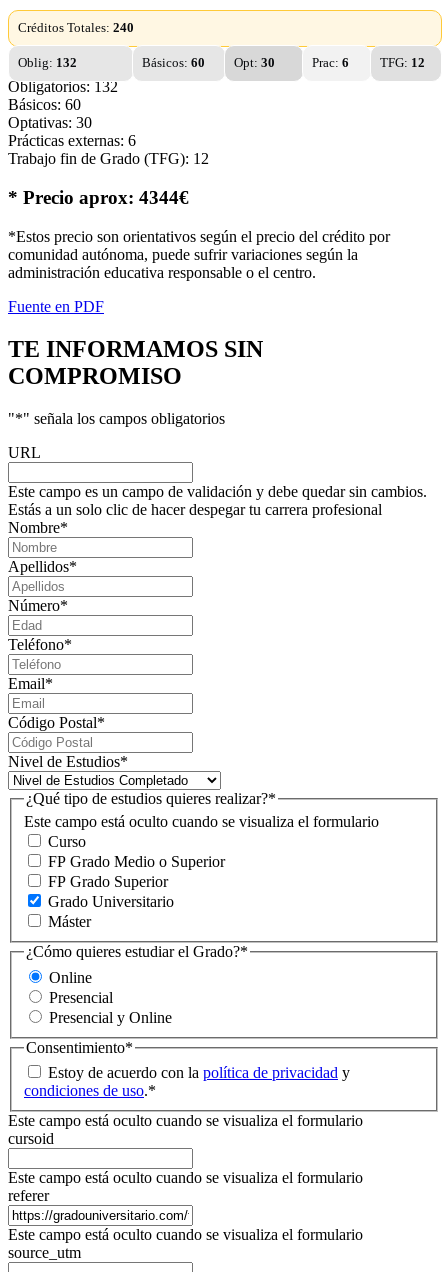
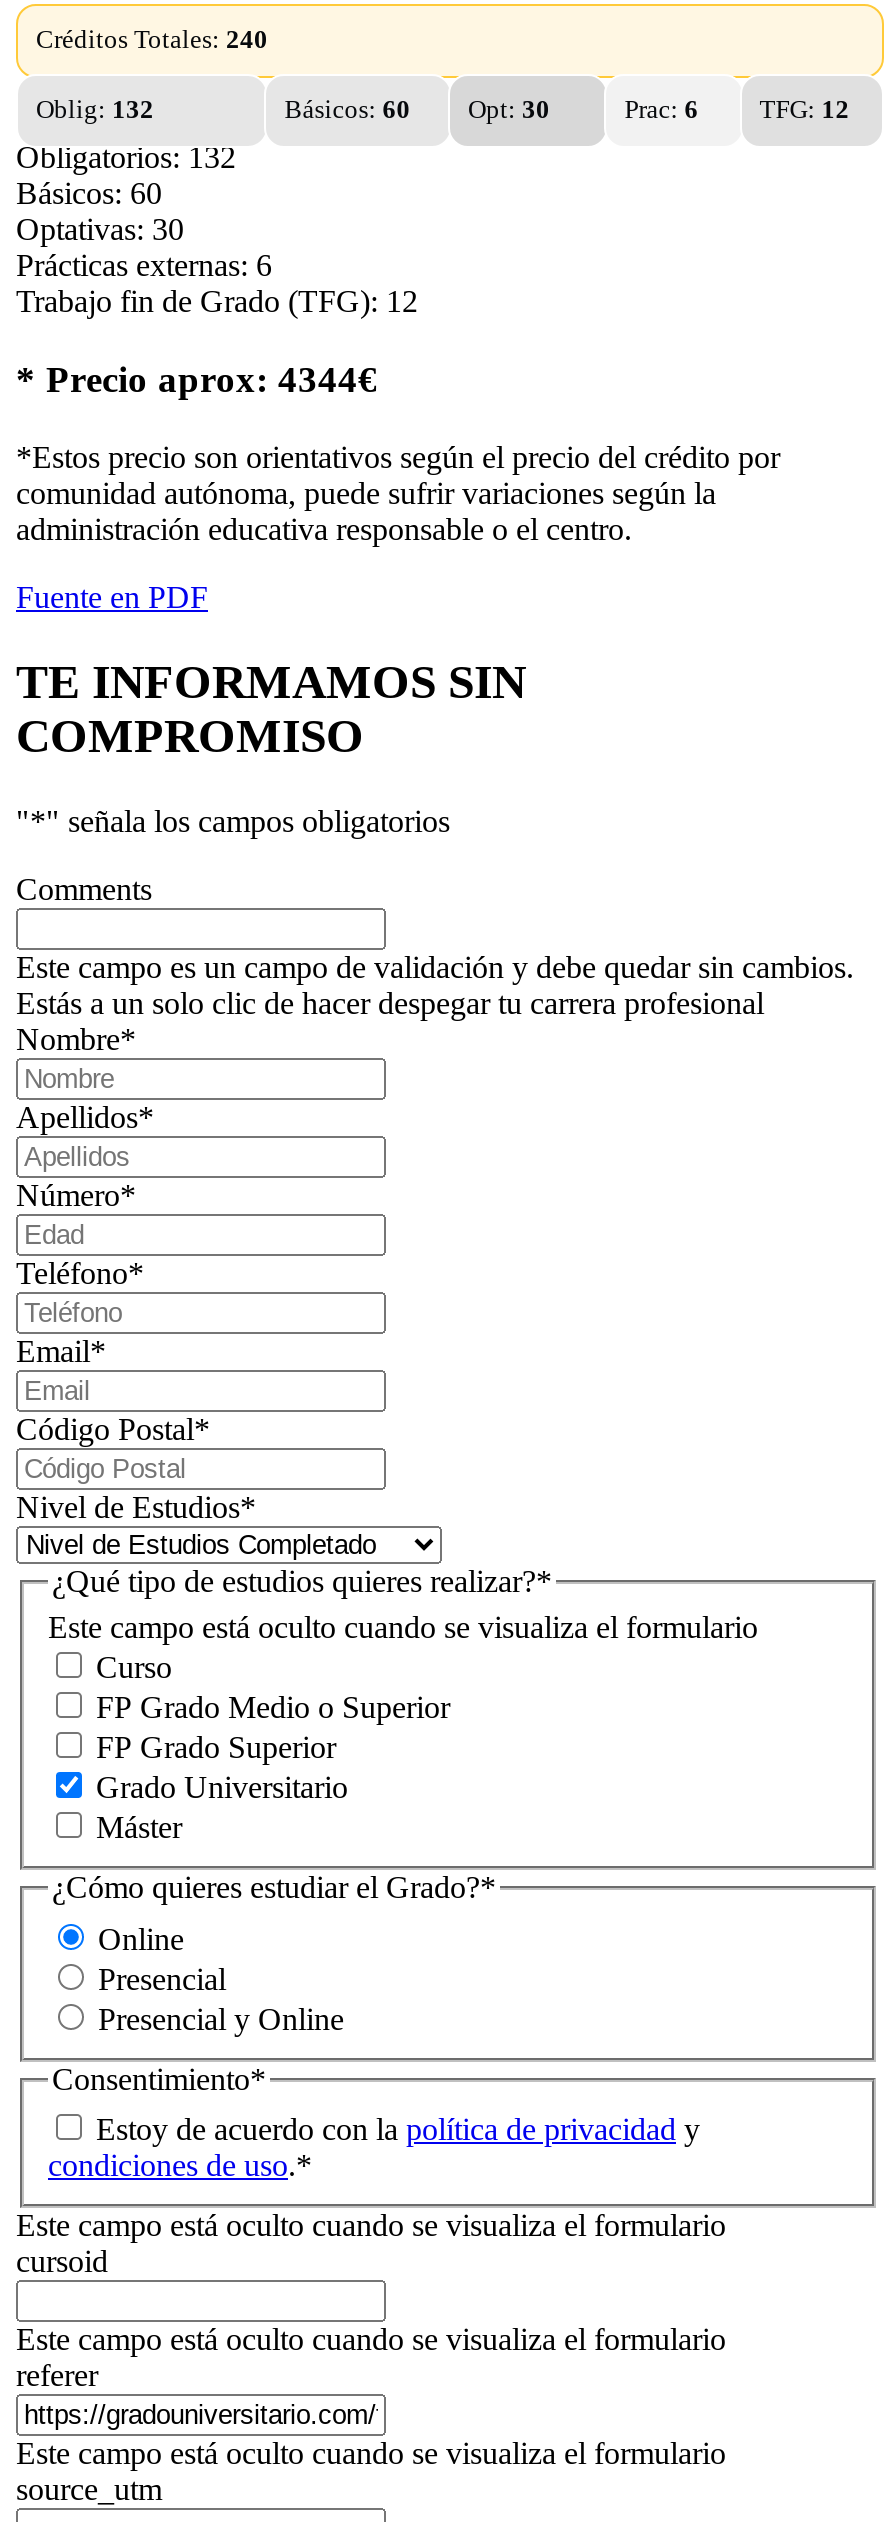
[8,444,41,461] URL -> [16,871,152,905] Comments

